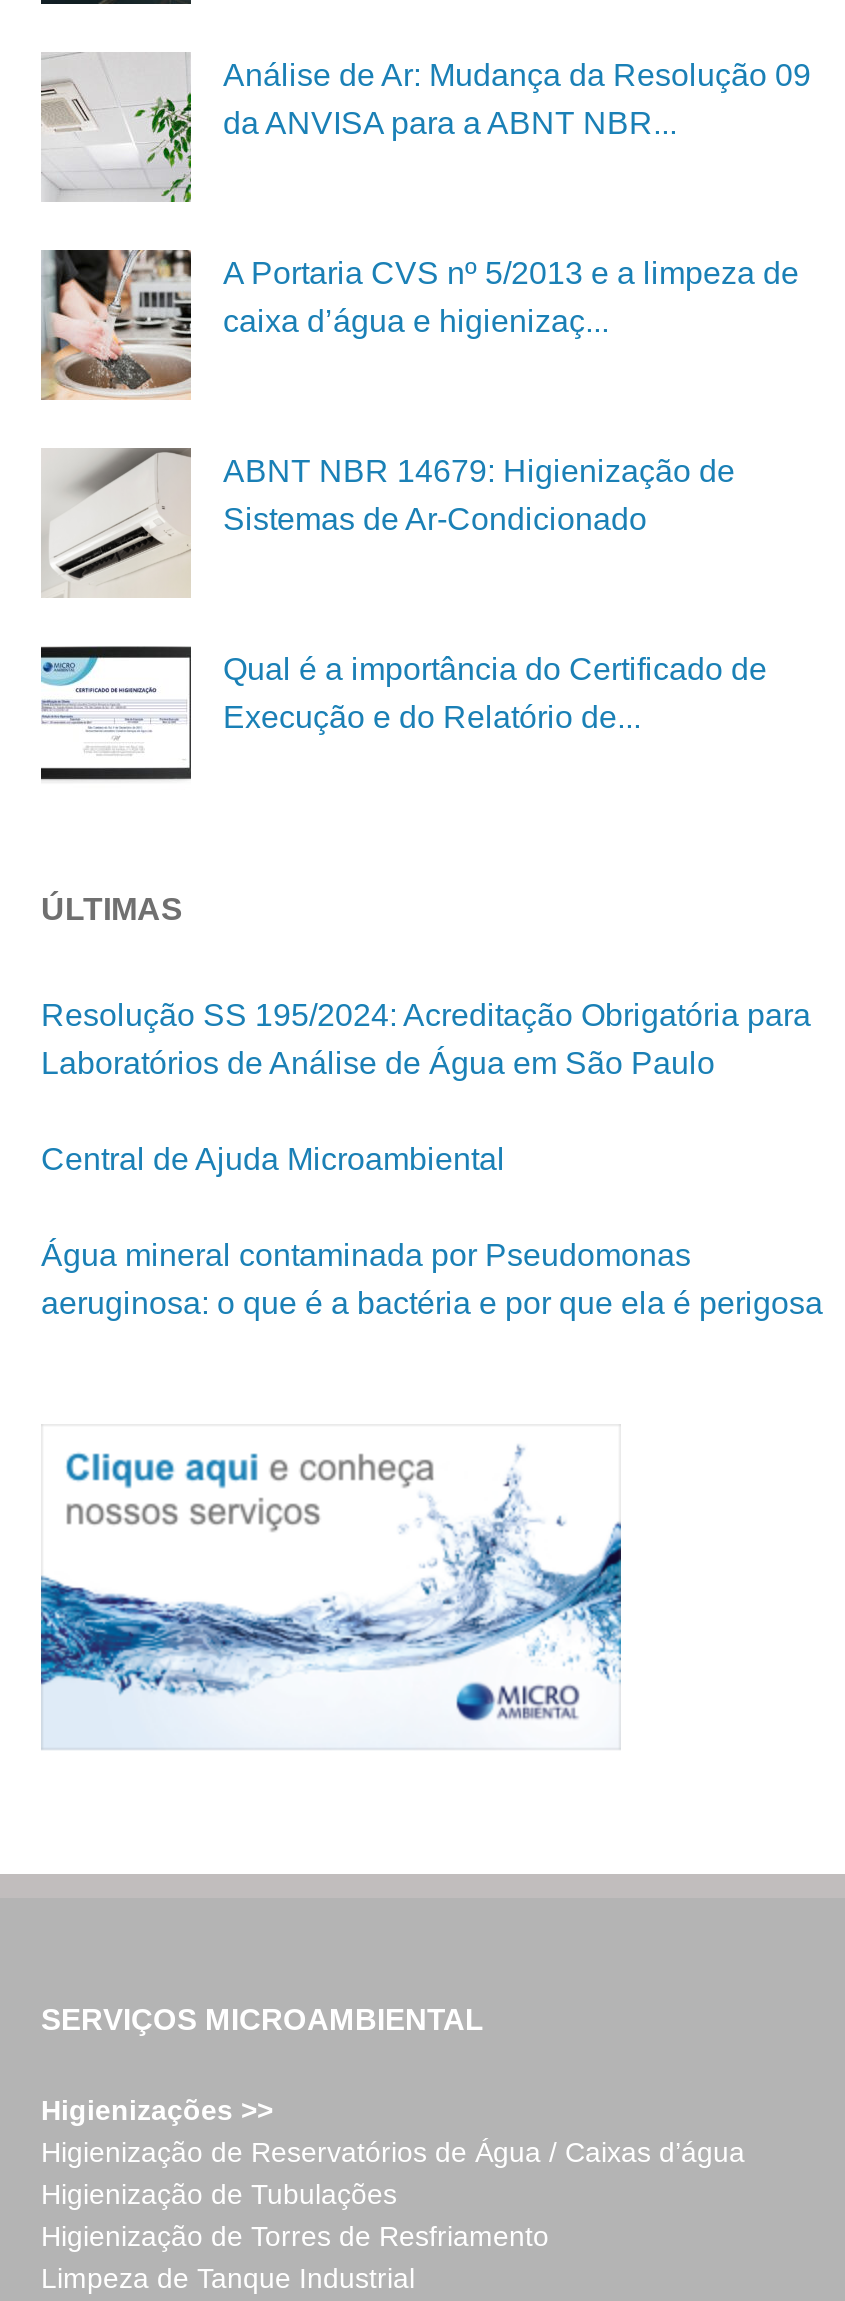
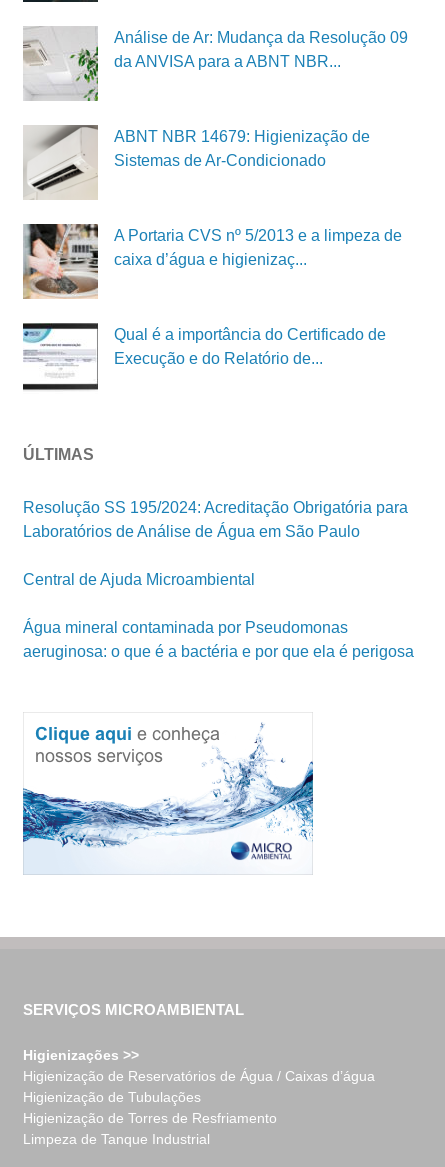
moved [41,248,799,400] -> [23,223,402,299]: [image] | A Portaria CVS nº 5/2013 e a limpeza de | caixa d’água e higienizaç...
moved [43,446,735,596] -> [24,124,370,199]: [image] | ABNT NBR 14679: Higienização de | Sistemas de Ar-Condicionado

